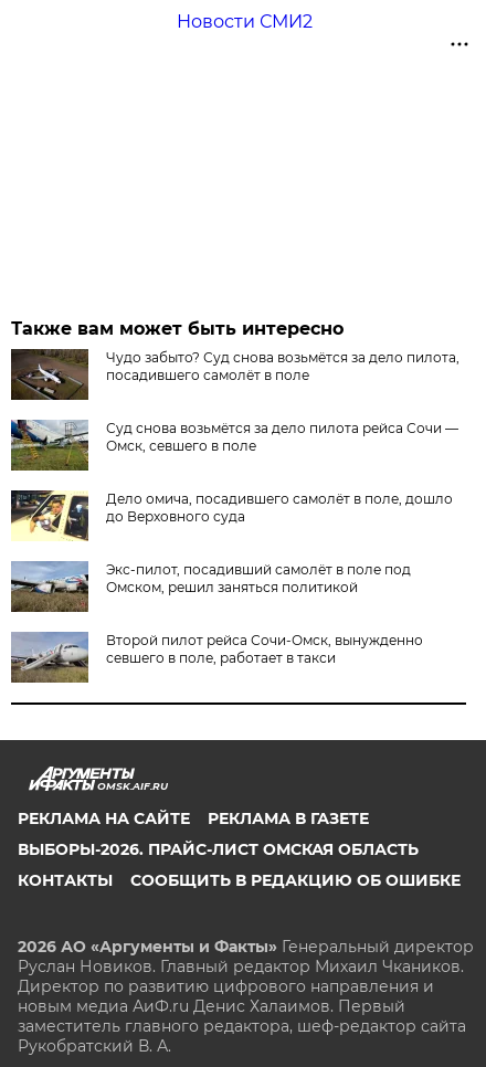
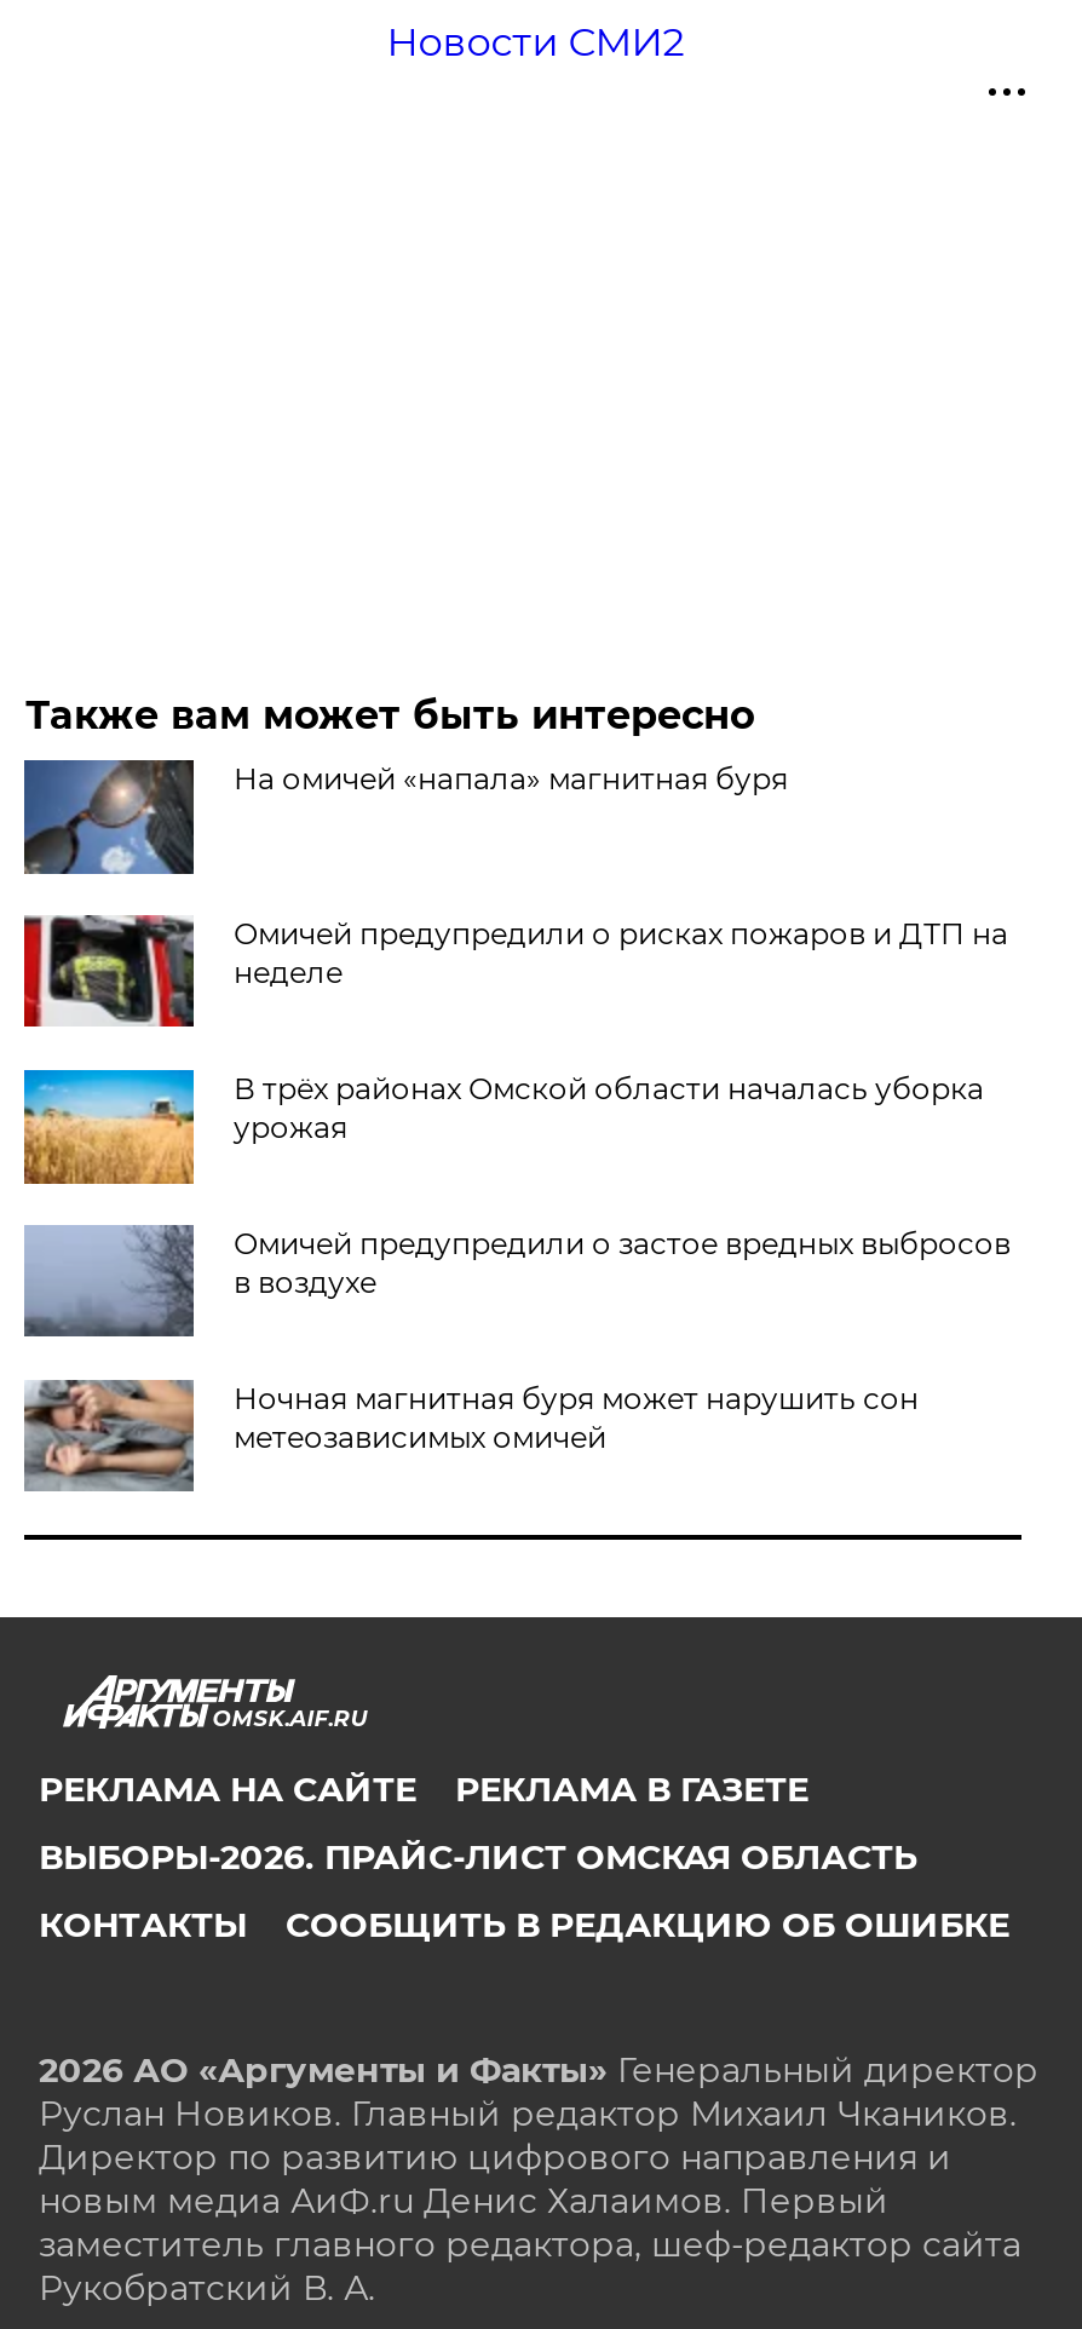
[10,348,460,401] [image] | Чудо забыто? Суд снова возьмётся за дело пилота, | посадившего самолёт в поле -> [22,758,788,876] [image] | На омичей «напала» магнитная буря
[10,419,459,472] [image] | Суд снова возьмётся за дело пилота рейса Сочи — | Омск, севшего в поле -> [22,913,1008,1029] [image] | Омичей предупредили о рисках пожаров и ДТП на | неделе
[10,489,453,542] [image] | Дело омича, посадившего самолёт в поле, дошло | до Верховного суда -> [22,1068,984,1186] [image] | В трёх районах Омской области началась уборка | урожая
[10,561,411,613] [image] | Экс-пилот, посадивший самолёт в поле под | Омском, решил заняться политикой -> [22,1225,1010,1336] [image] | Омичей предупредили о застое вредных выбросов | в воздухе
[10,631,423,684] [image] | Второй пилот рейса Сочи-Омск, вынужденно | севшего в поле, работает в такси -> [22,1378,918,1494] [image] | Ночная магнитная буря может нарушить сон | метеозависимых омичей

